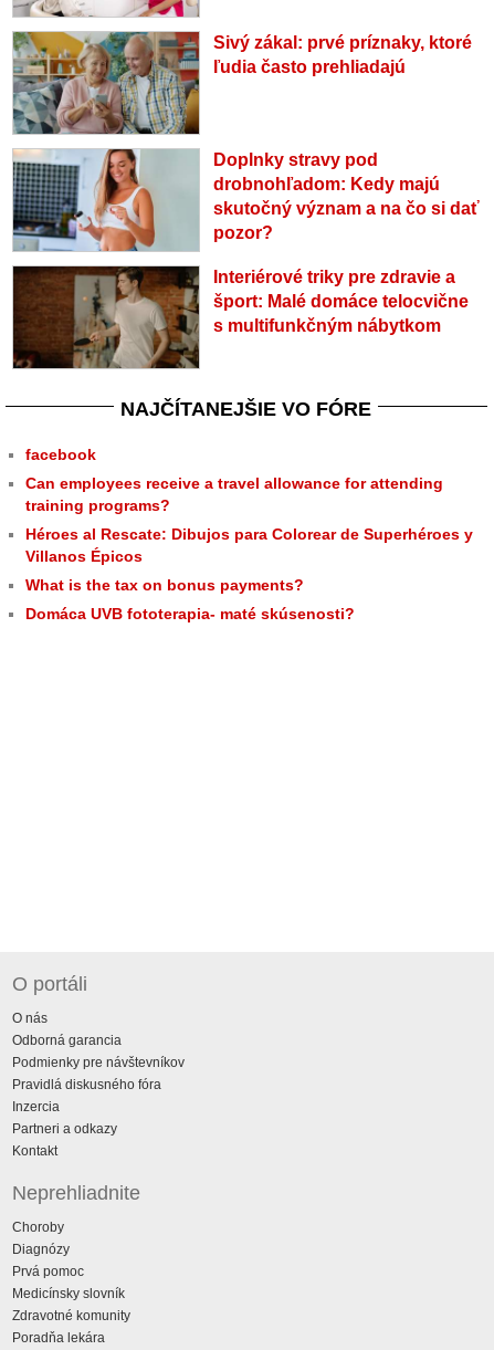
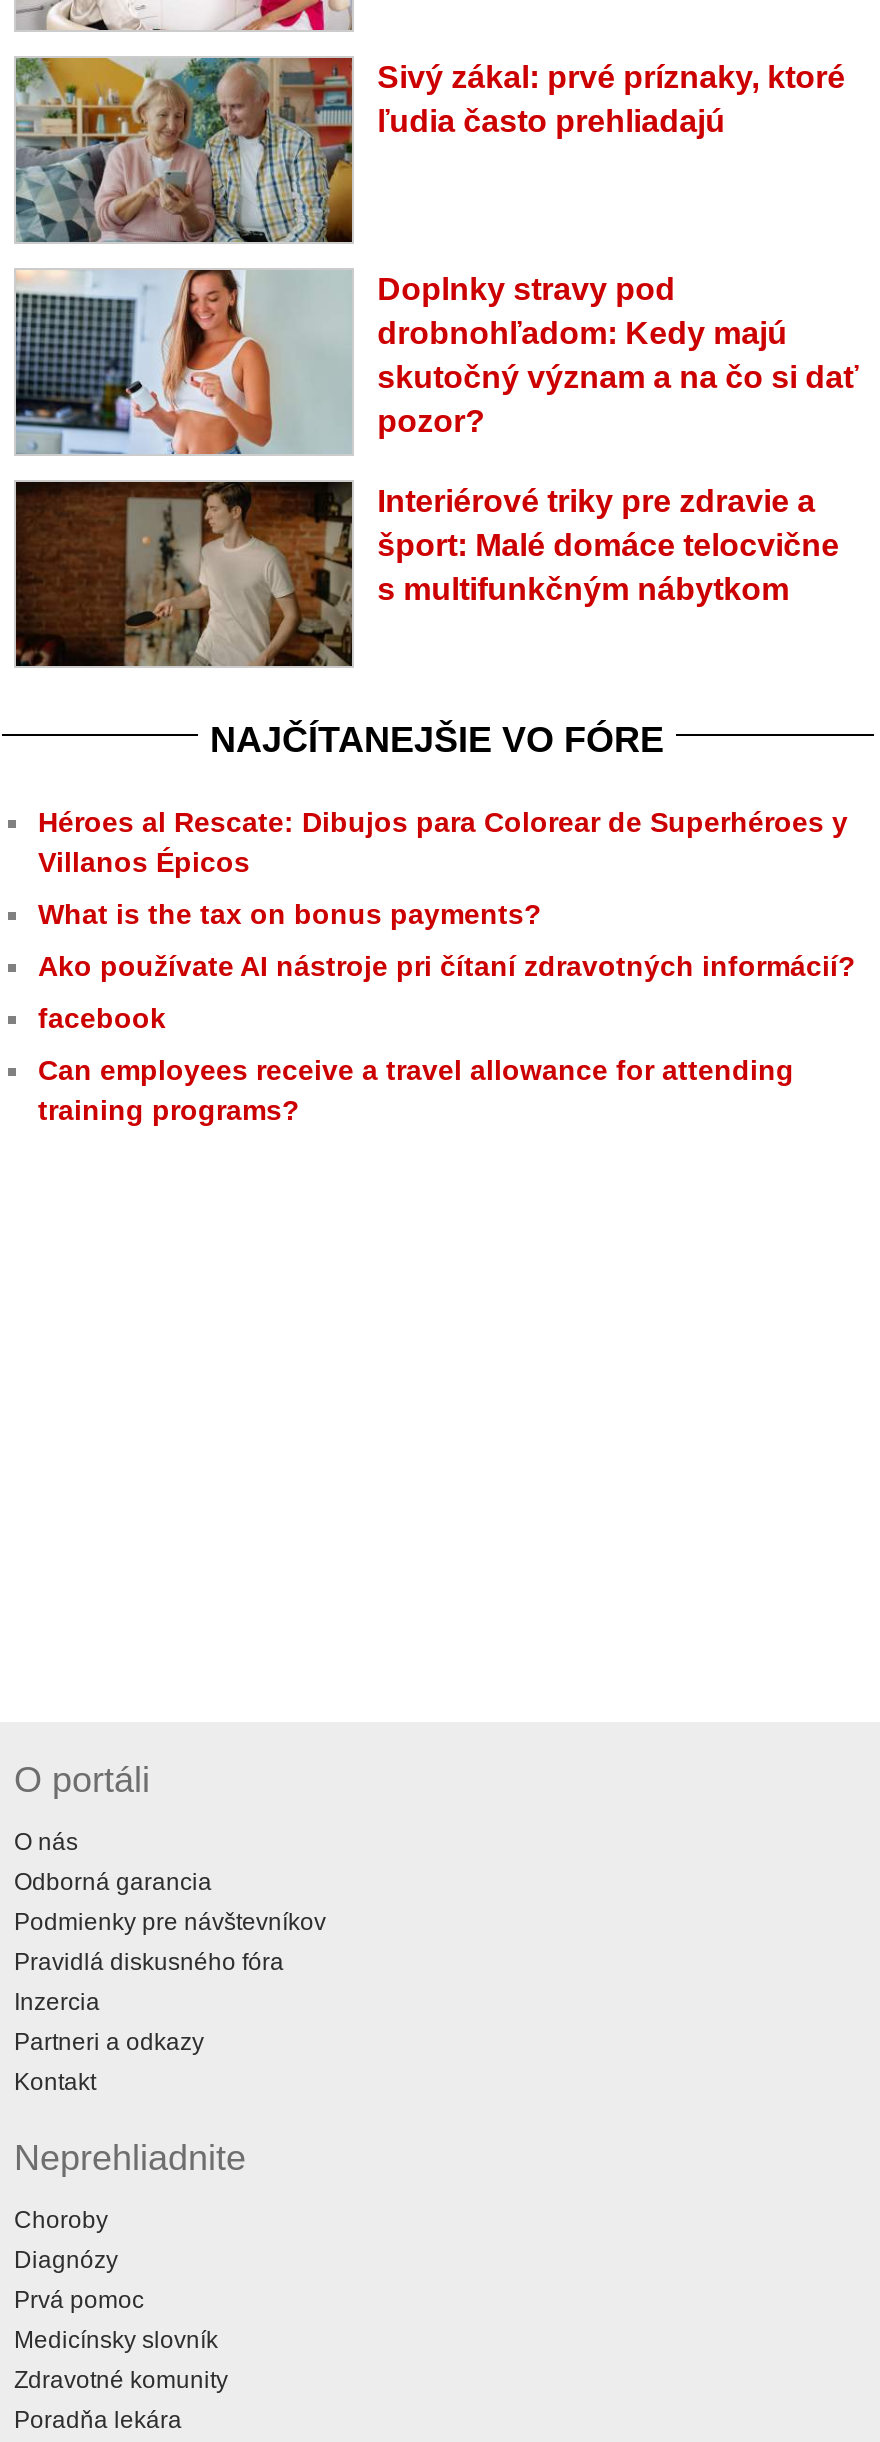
none -> [38,949,856,981] Ako používate AI nástroje pri čítaní zdravotných informácií?
moved [25,445,443,514] -> [38,1001,794,1125]: facebook | Can employees receive a travel allowance for attending | training programs?
moved [25,525,473,593] -> [38,805,848,929]: Héroes al Rescate: Dibujos para Colorear de Superhéroes y | Villanos Épicos | What is the tax on bonus payments?
[25,604,355,622] Domáca UVB fototerapia- maté skúsenosti? -> none

